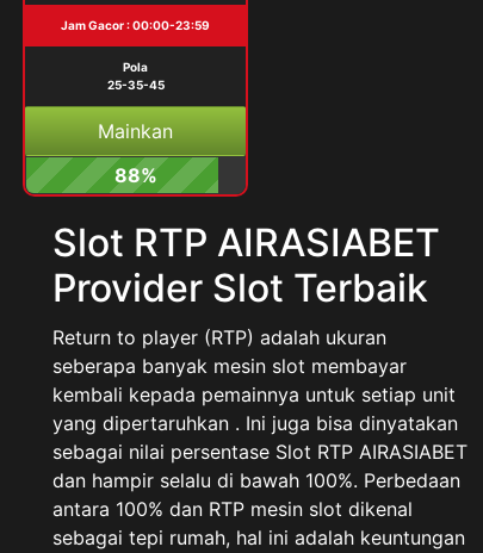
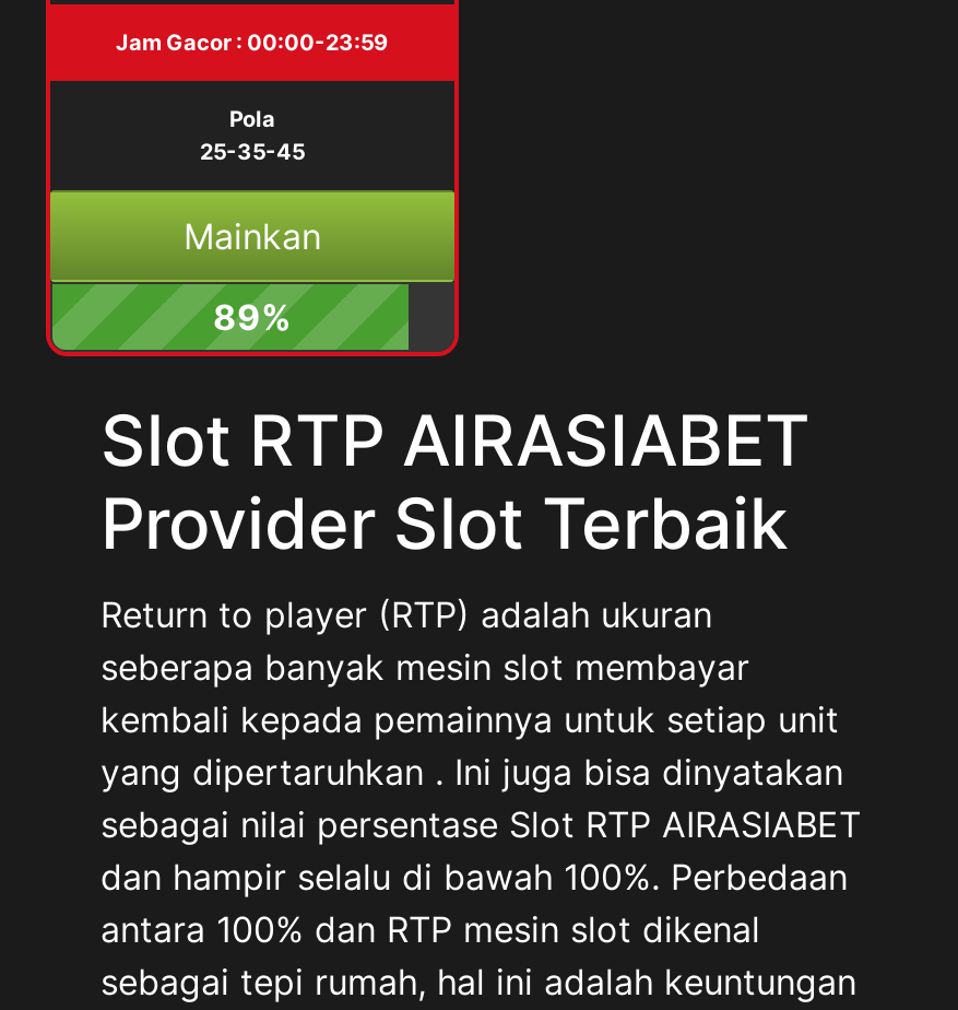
[114,164,157,188] 88% -> [213,296,292,340] 89%

